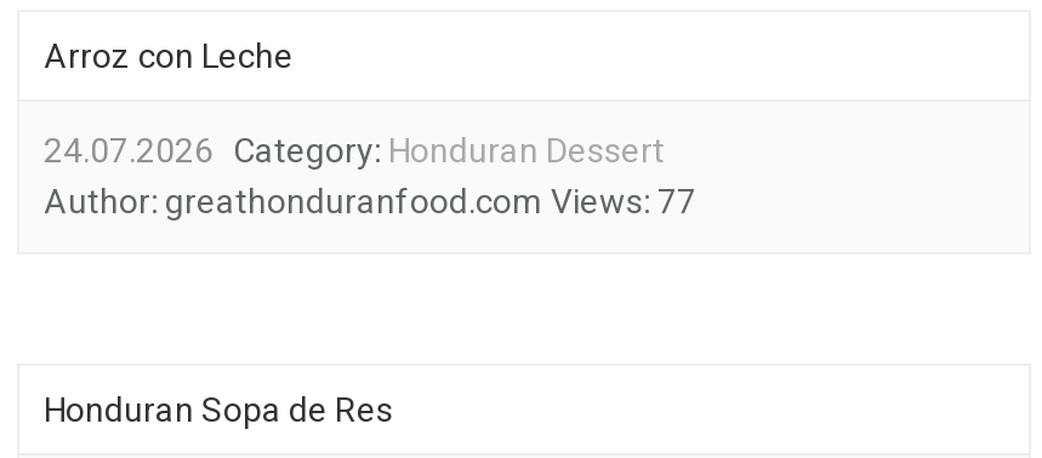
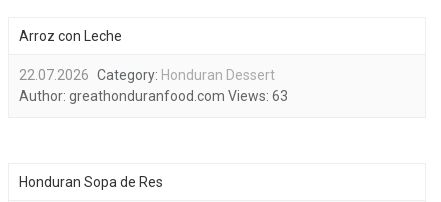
[44,131,665,170] 24.07.2026 Category: Honduran Dessert -> [19,67,275,83] 22.07.2026 Category: Honduran Dessert
[44,182,696,221] Author: greathonduranfood.com Views: 77 -> [19,88,288,104] Author: greathonduranfood.com Views: 63

